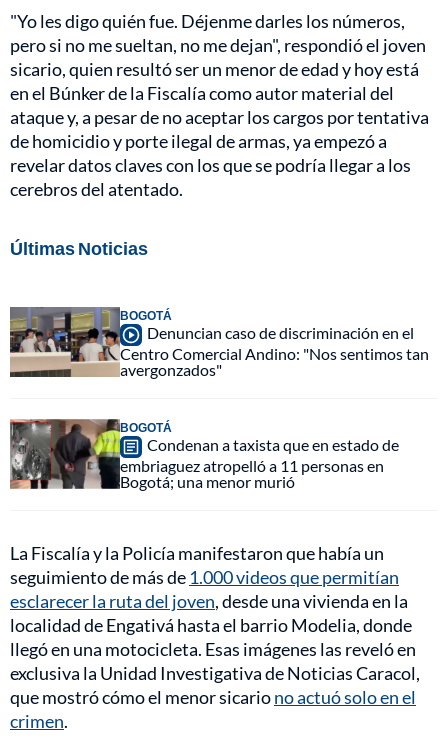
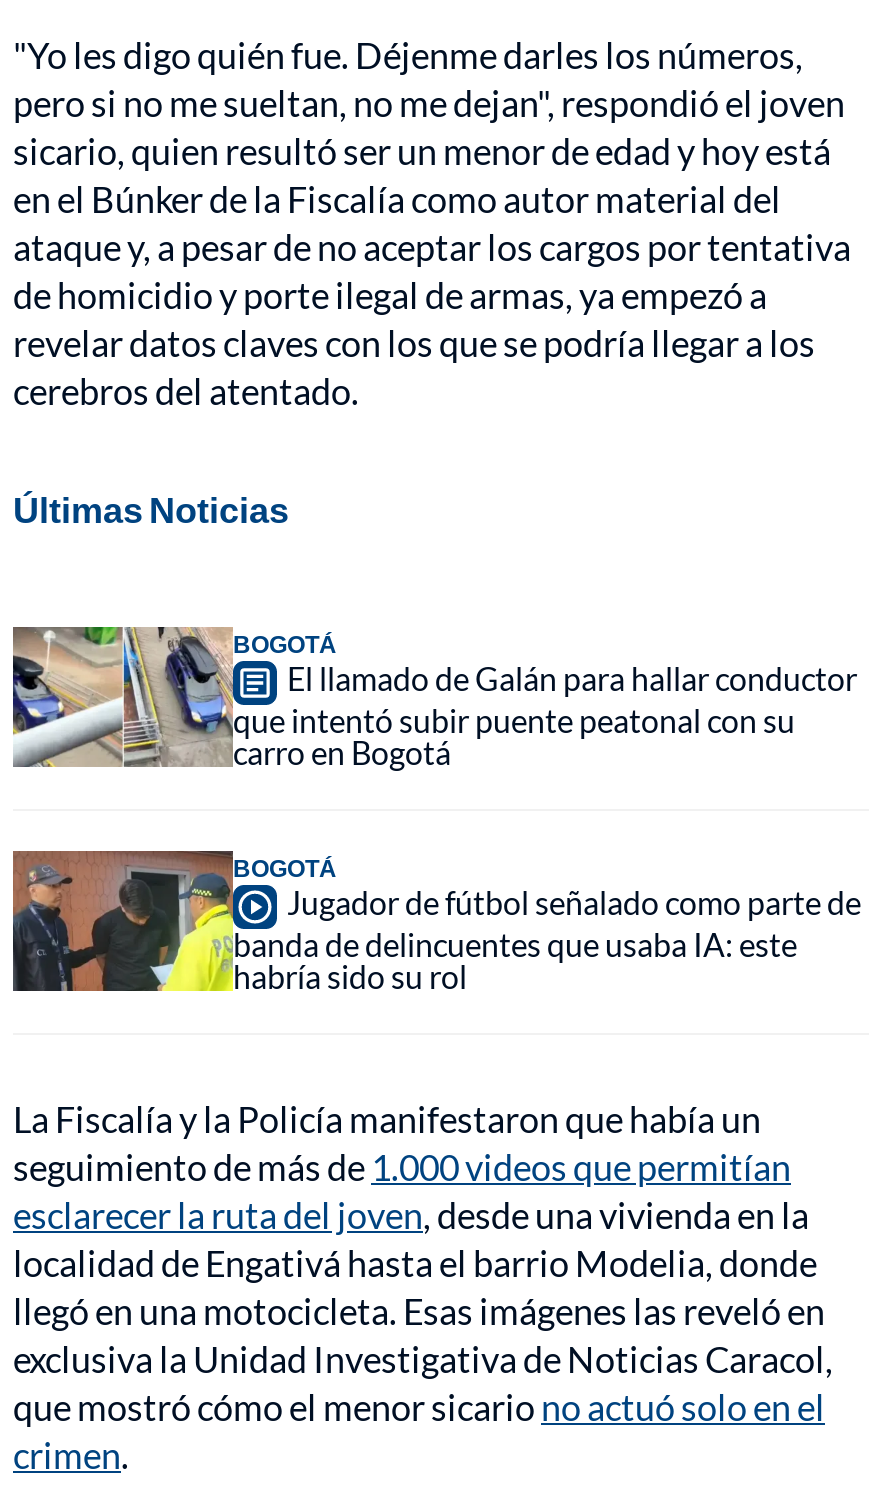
[9,306,429,379] [image] | Denuncian caso de discriminación en el | Centro Comercial Andino: "Nos sentimos tan | avergonzados" -> [11,625,857,771] [image] | El llamado de Galán para hallar conductor | que intentó subir puente peatonal con su | carro en Bogotá
[9,419,399,491] [image] | Condenan a taxista que en estado de | embriaguez atropelló a 11 personas en | Bogotá; una menor murió -> [11,851,861,995] [image] | Jugador de fútbol señalado como parte de | banda de delincuentes que usaba IA: este | habría sido su rol

